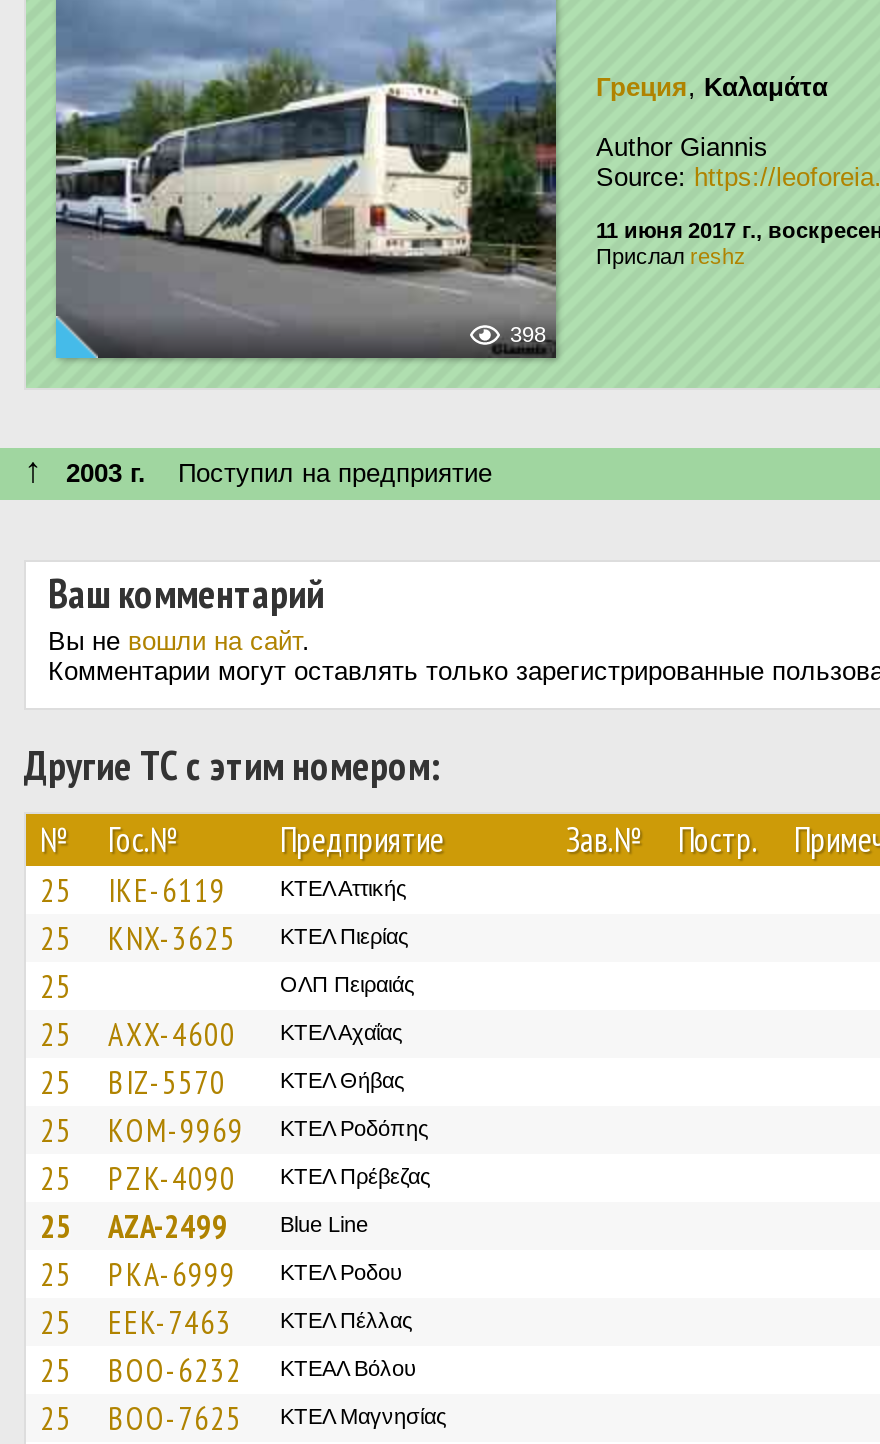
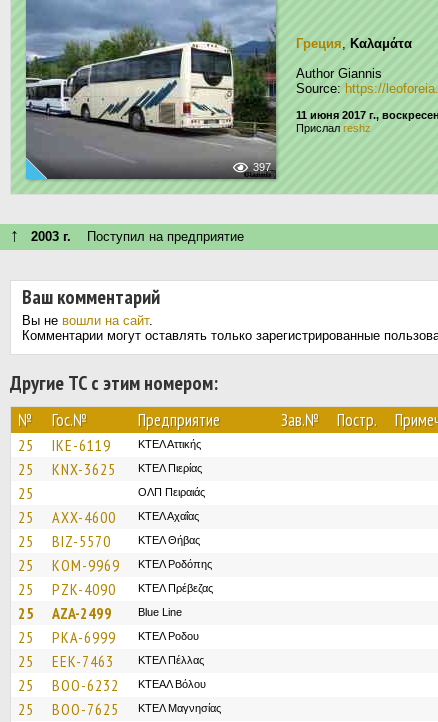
[510,322,546,346] 398 -> [253,161,271,173] 397

